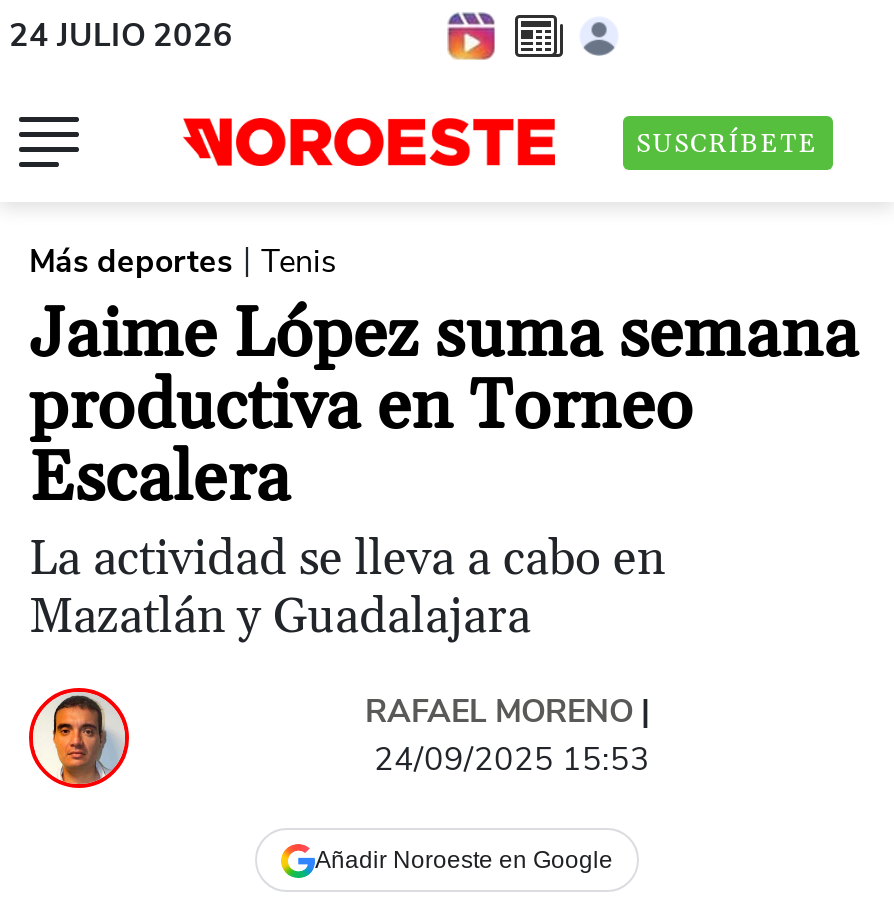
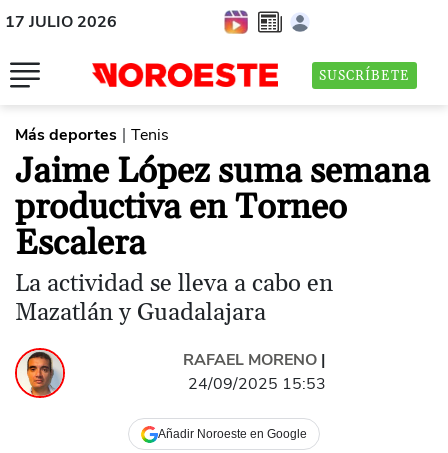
[9,14,233,58] 24 JULIO 2026 -> [5,11,117,33] 17 JULIO 2026

